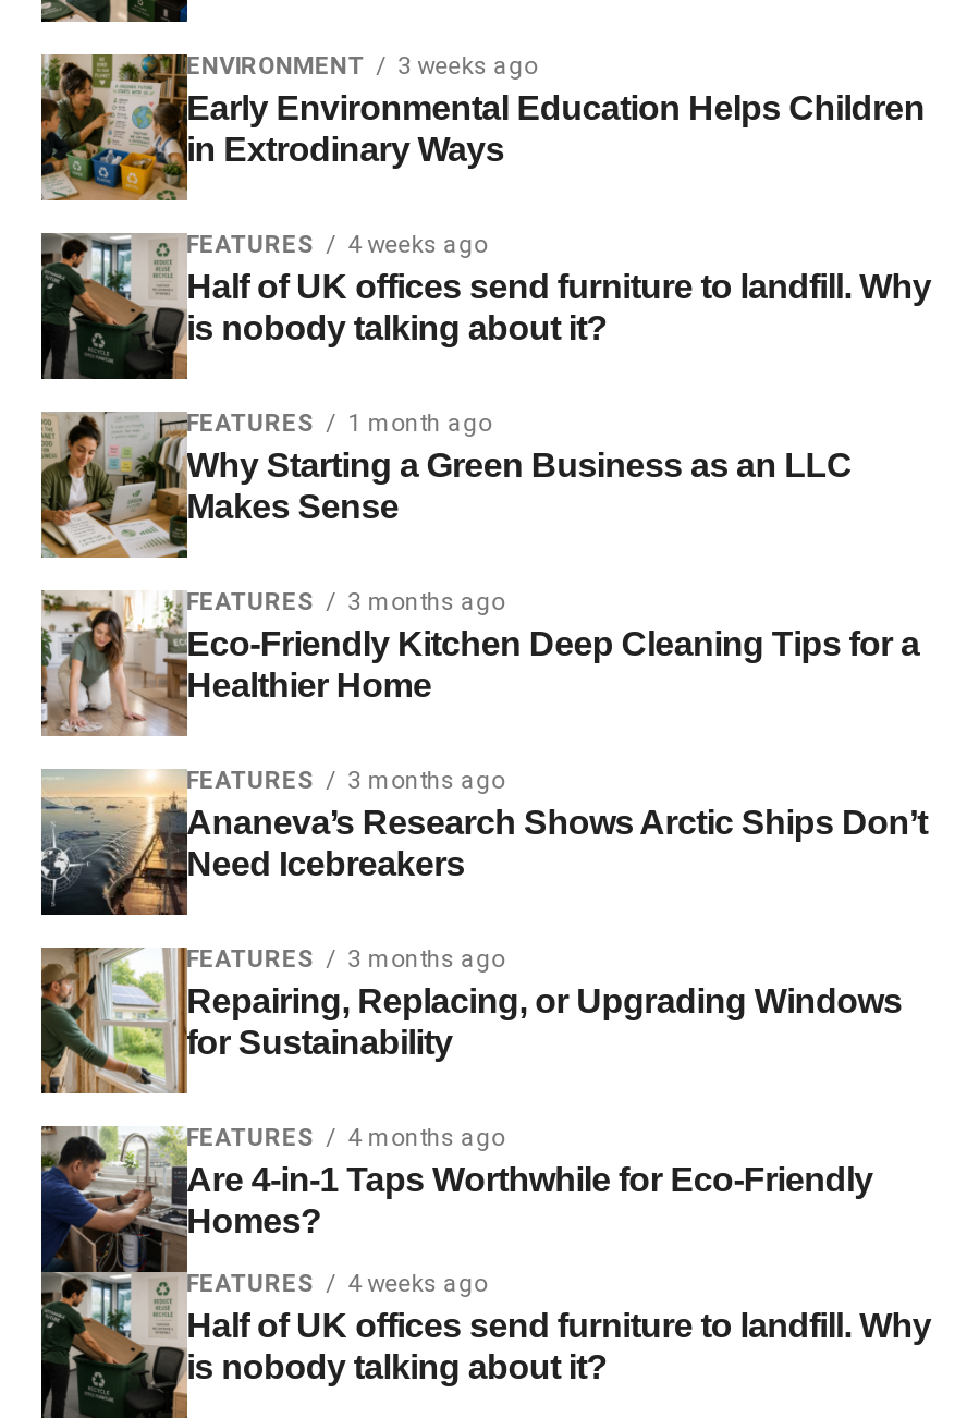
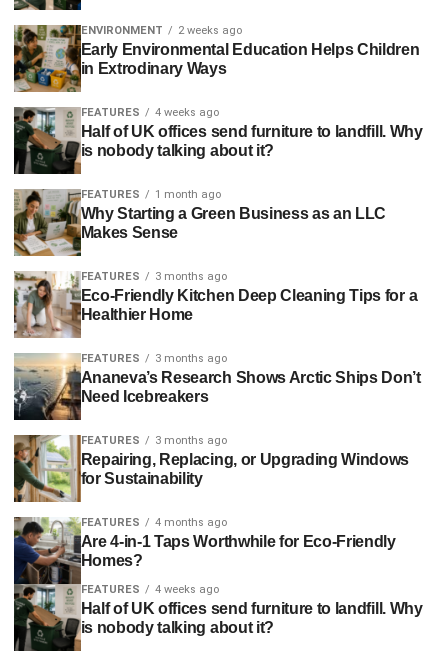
[186,52,537,80] ENVIRONMENT 3 weeks ago -> [81,24,242,37] ENVIRONMENT 2 weeks ago

